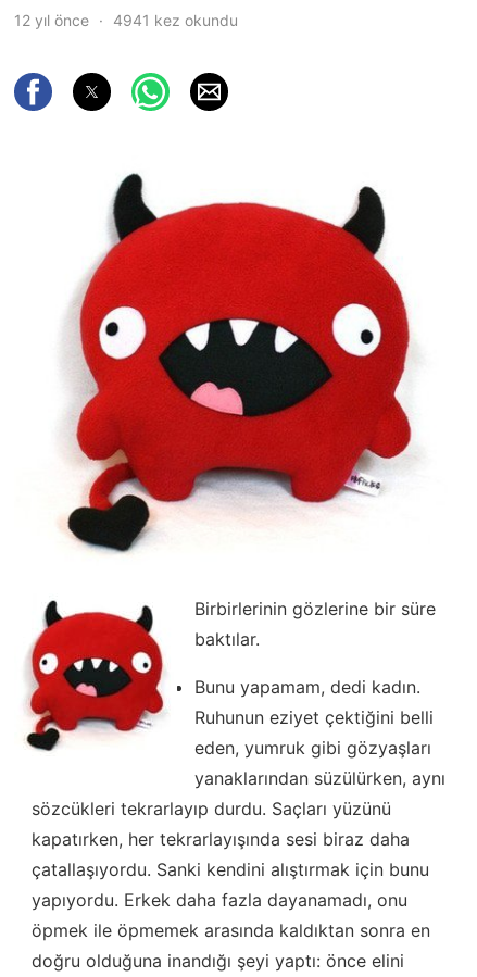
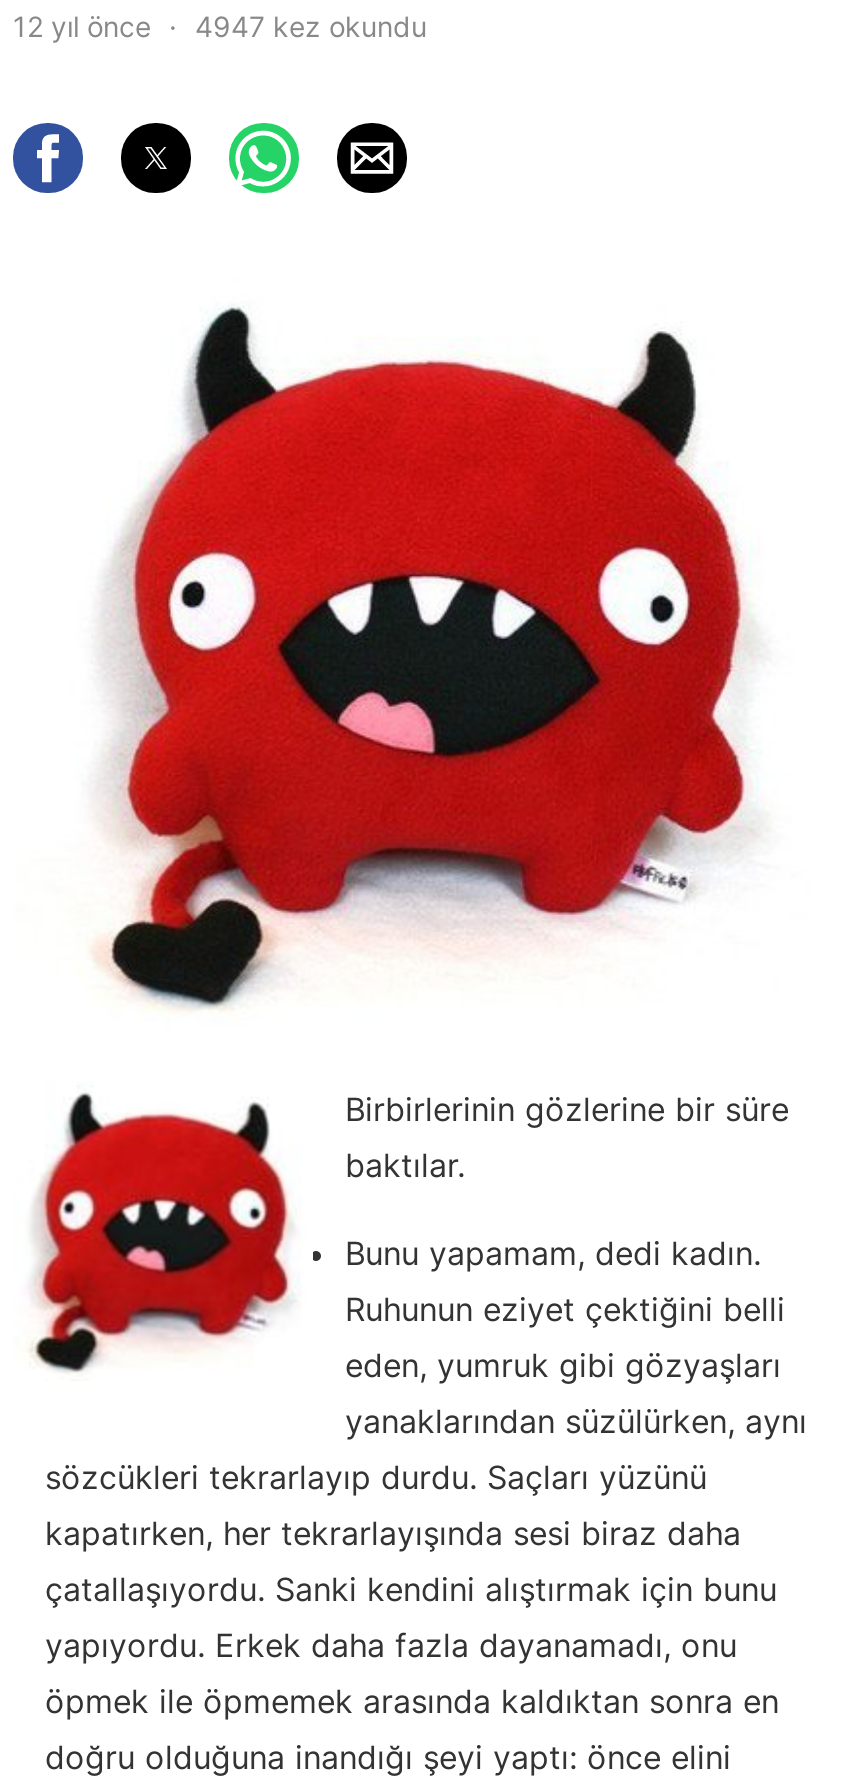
[14,11,238,29] 12 yıl önce 4941 kez okundu -> [13,9,427,43] 12 yıl önce 4947 kez okundu

